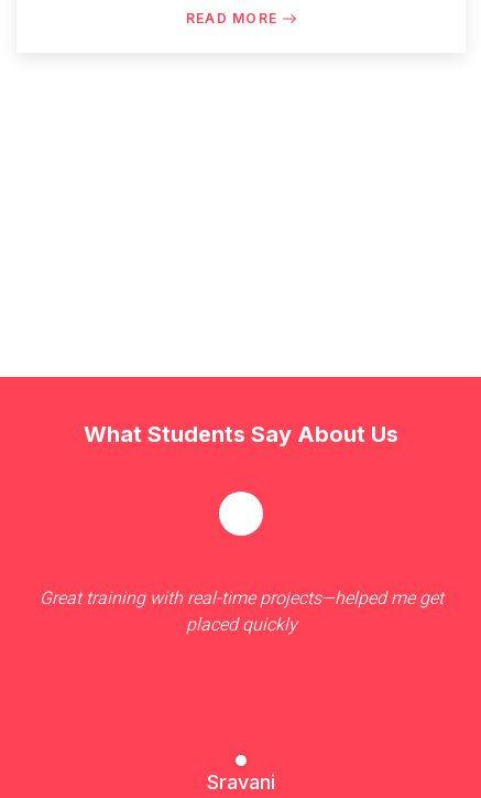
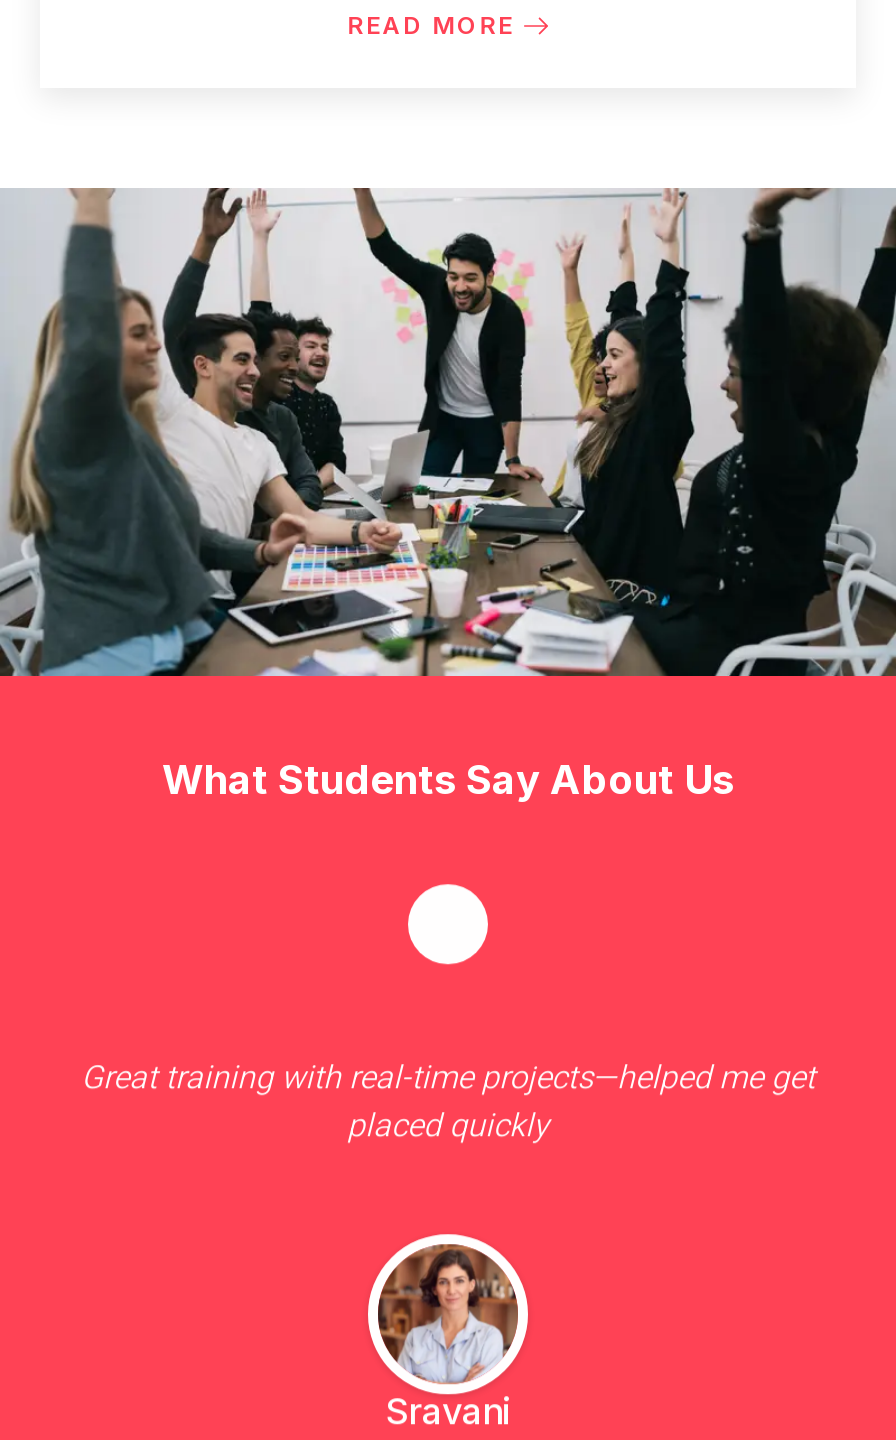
none -> [6,186,890,678] [image]
none -> [366,1232,530,1386] [image]

